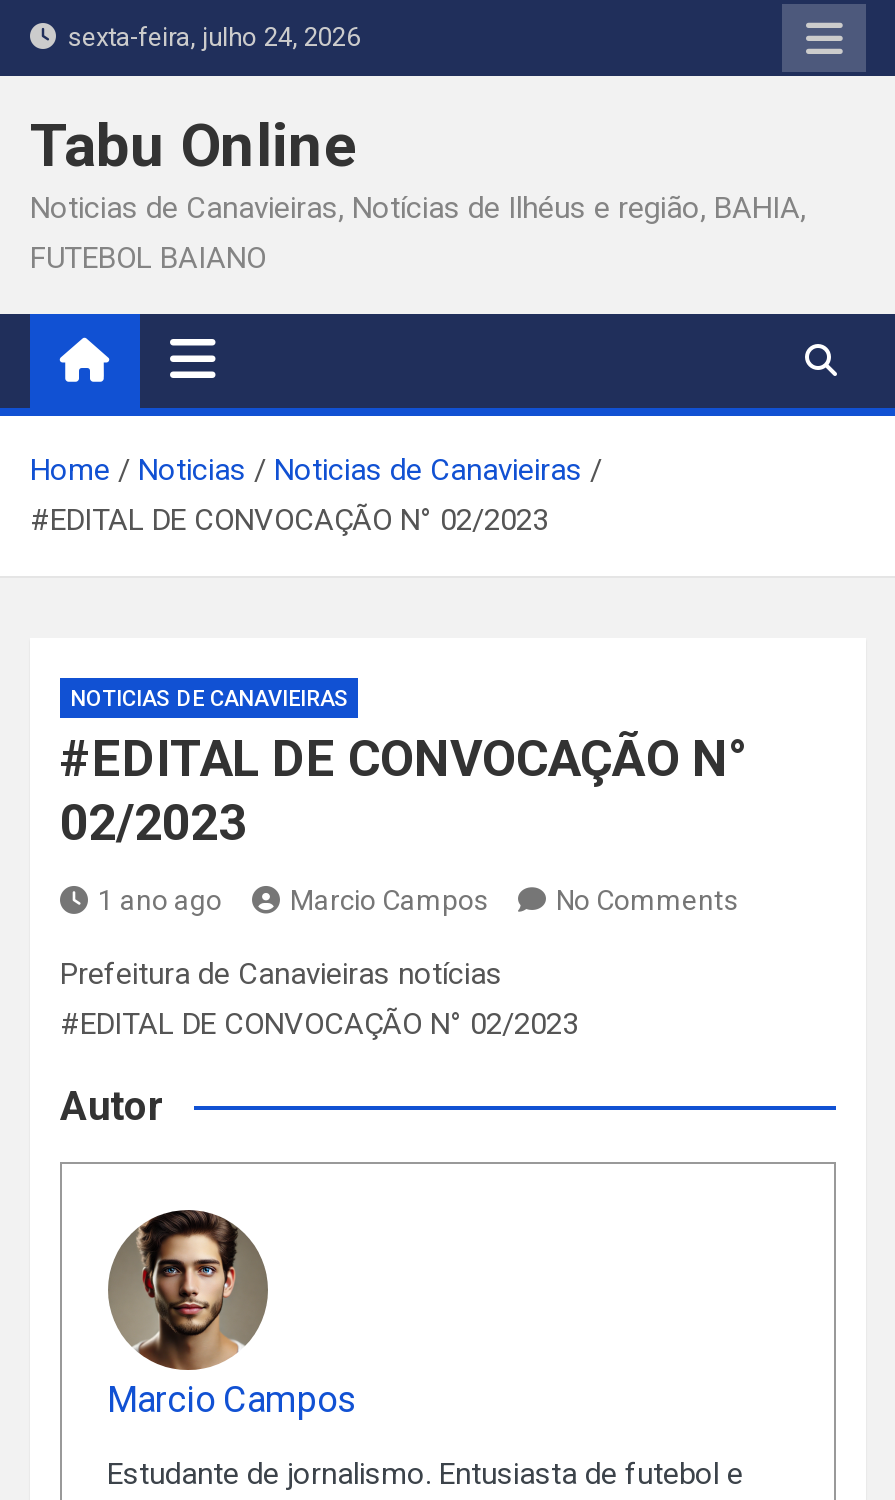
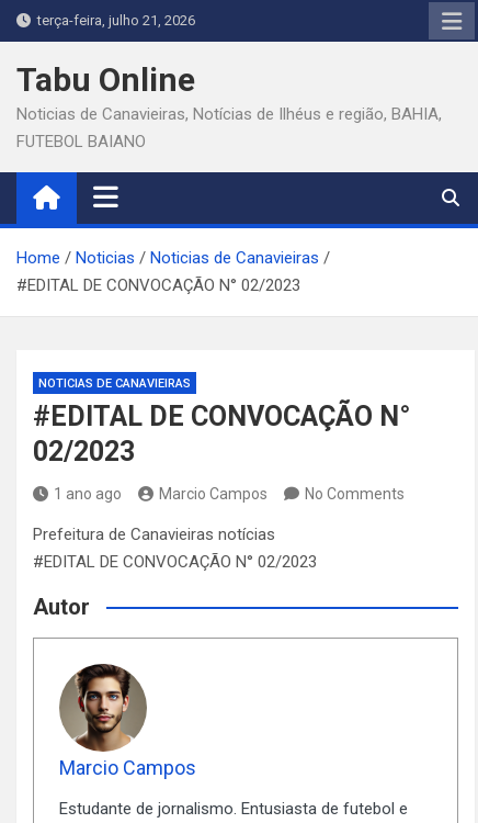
[56,22,360,52] sexta-feira, julho 24, 2026 -> [31,12,195,29] terça-feira, julho 21, 2026

